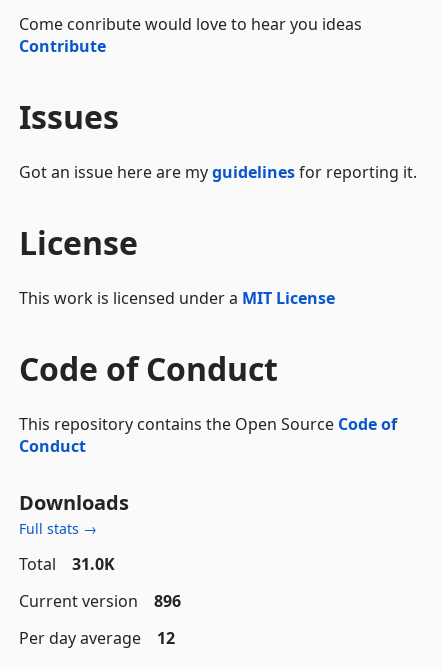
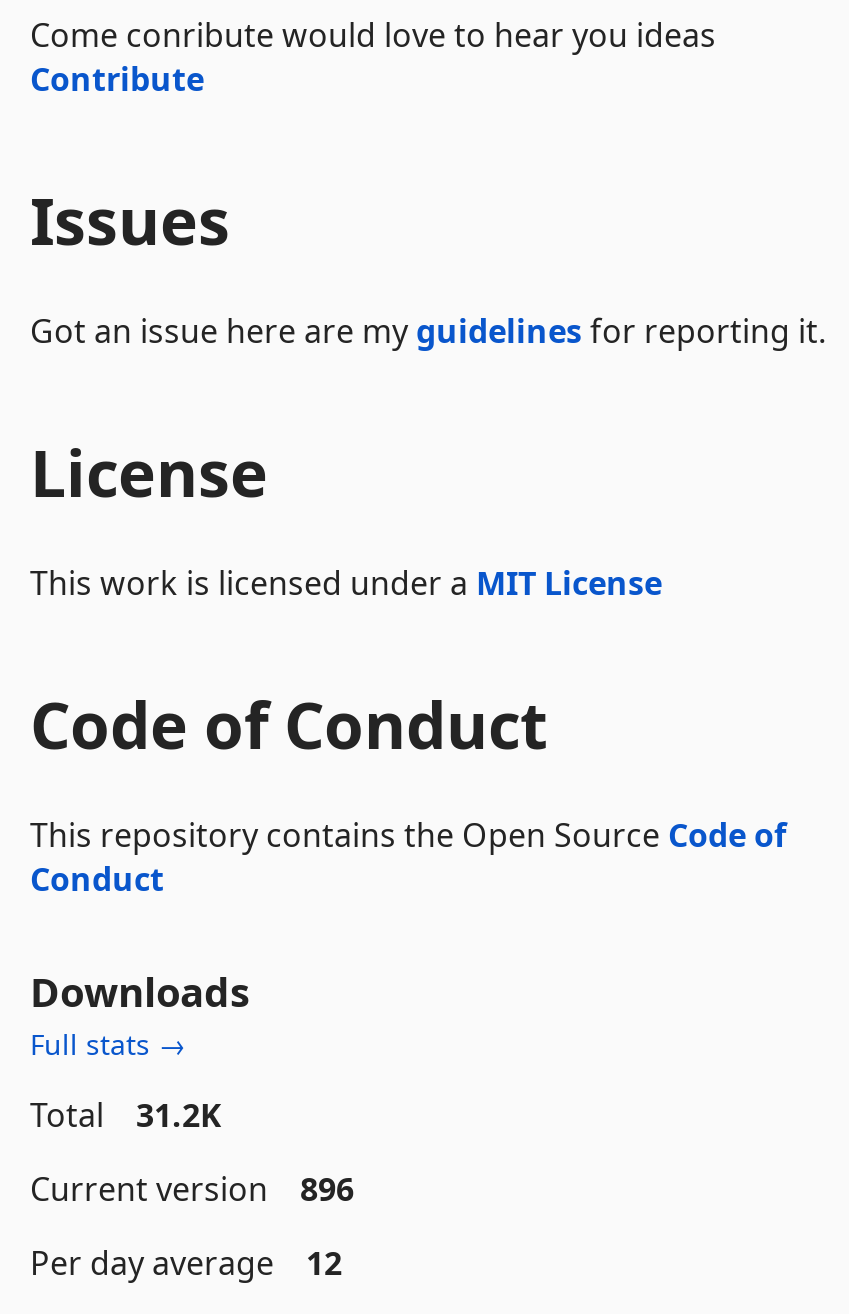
[19,553,115,575] Total 31.0K -> [30,1093,222,1137] Total 31.2K

